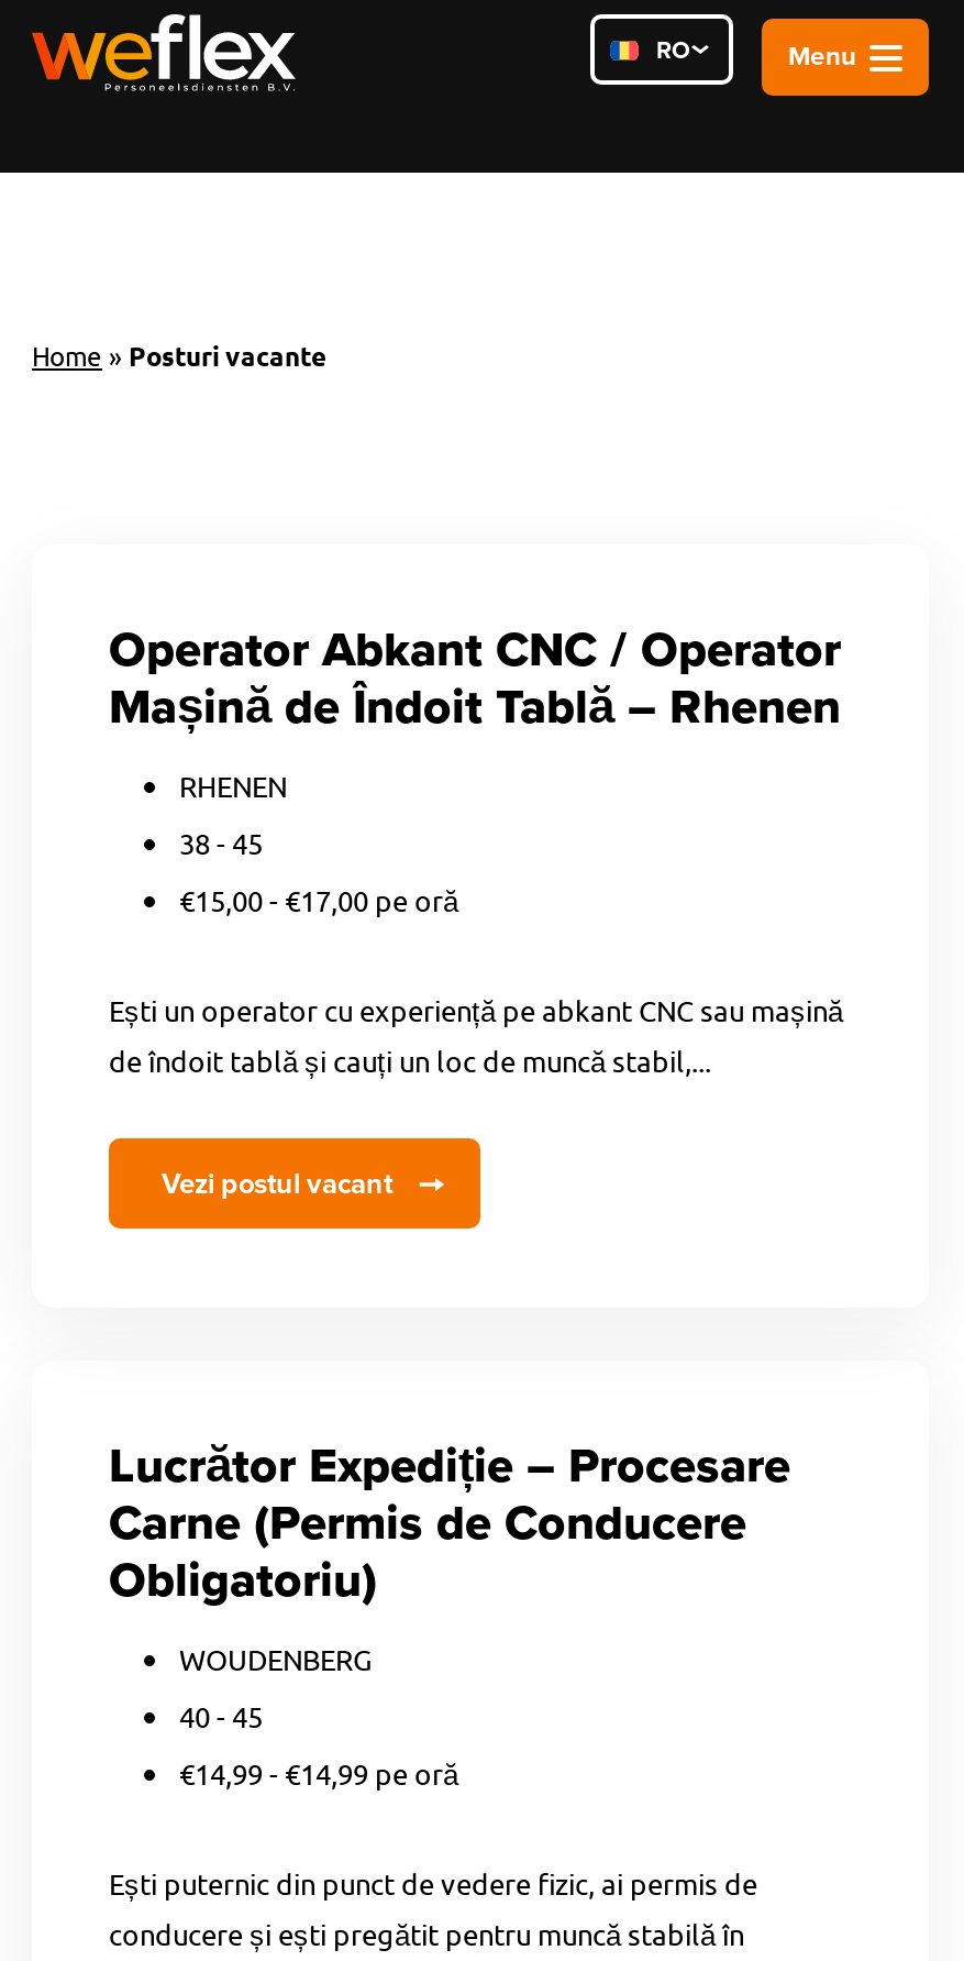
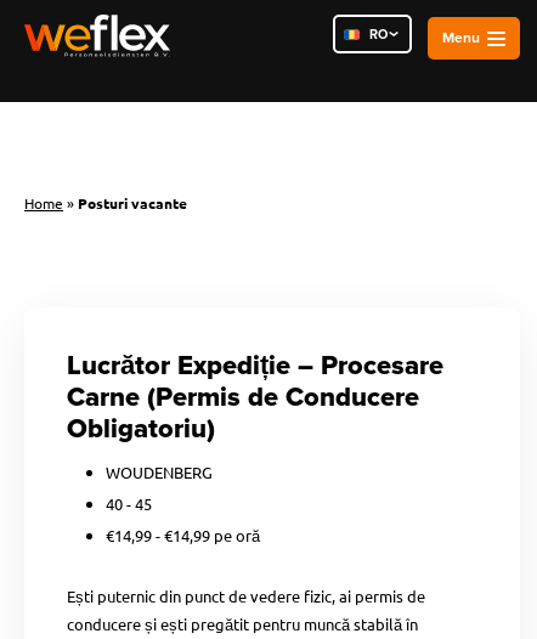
[109,613,843,1204] Operator Abkant CNC / Operator | Mașină de Îndoit Tablă – Rhenen | RHENEN | 38 - 45 | €15,00 - €17,00 pe oră | Ești un operator cu experiență pe abkant CNC sau mașină | de îndoit tablă și cauți un loc de muncă stabil,... | Vezi postul vacant -> none

